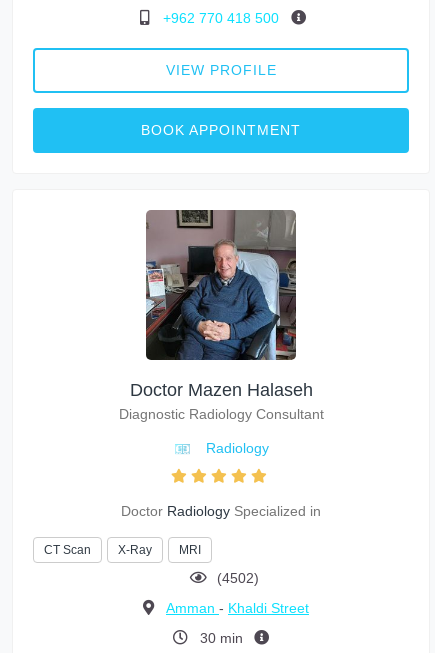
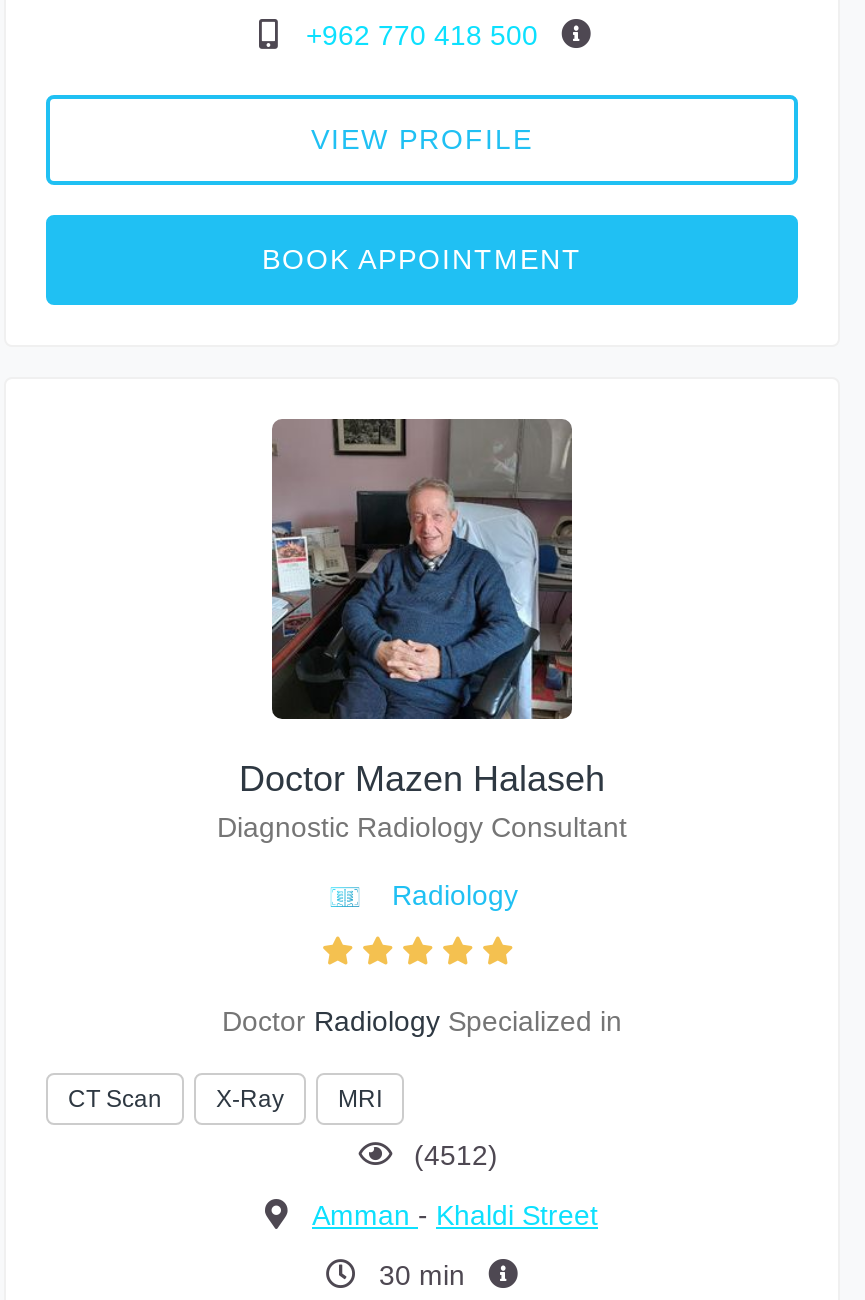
[213,570,259,586] (4502) -> [406,1139,498,1171] (4512)

